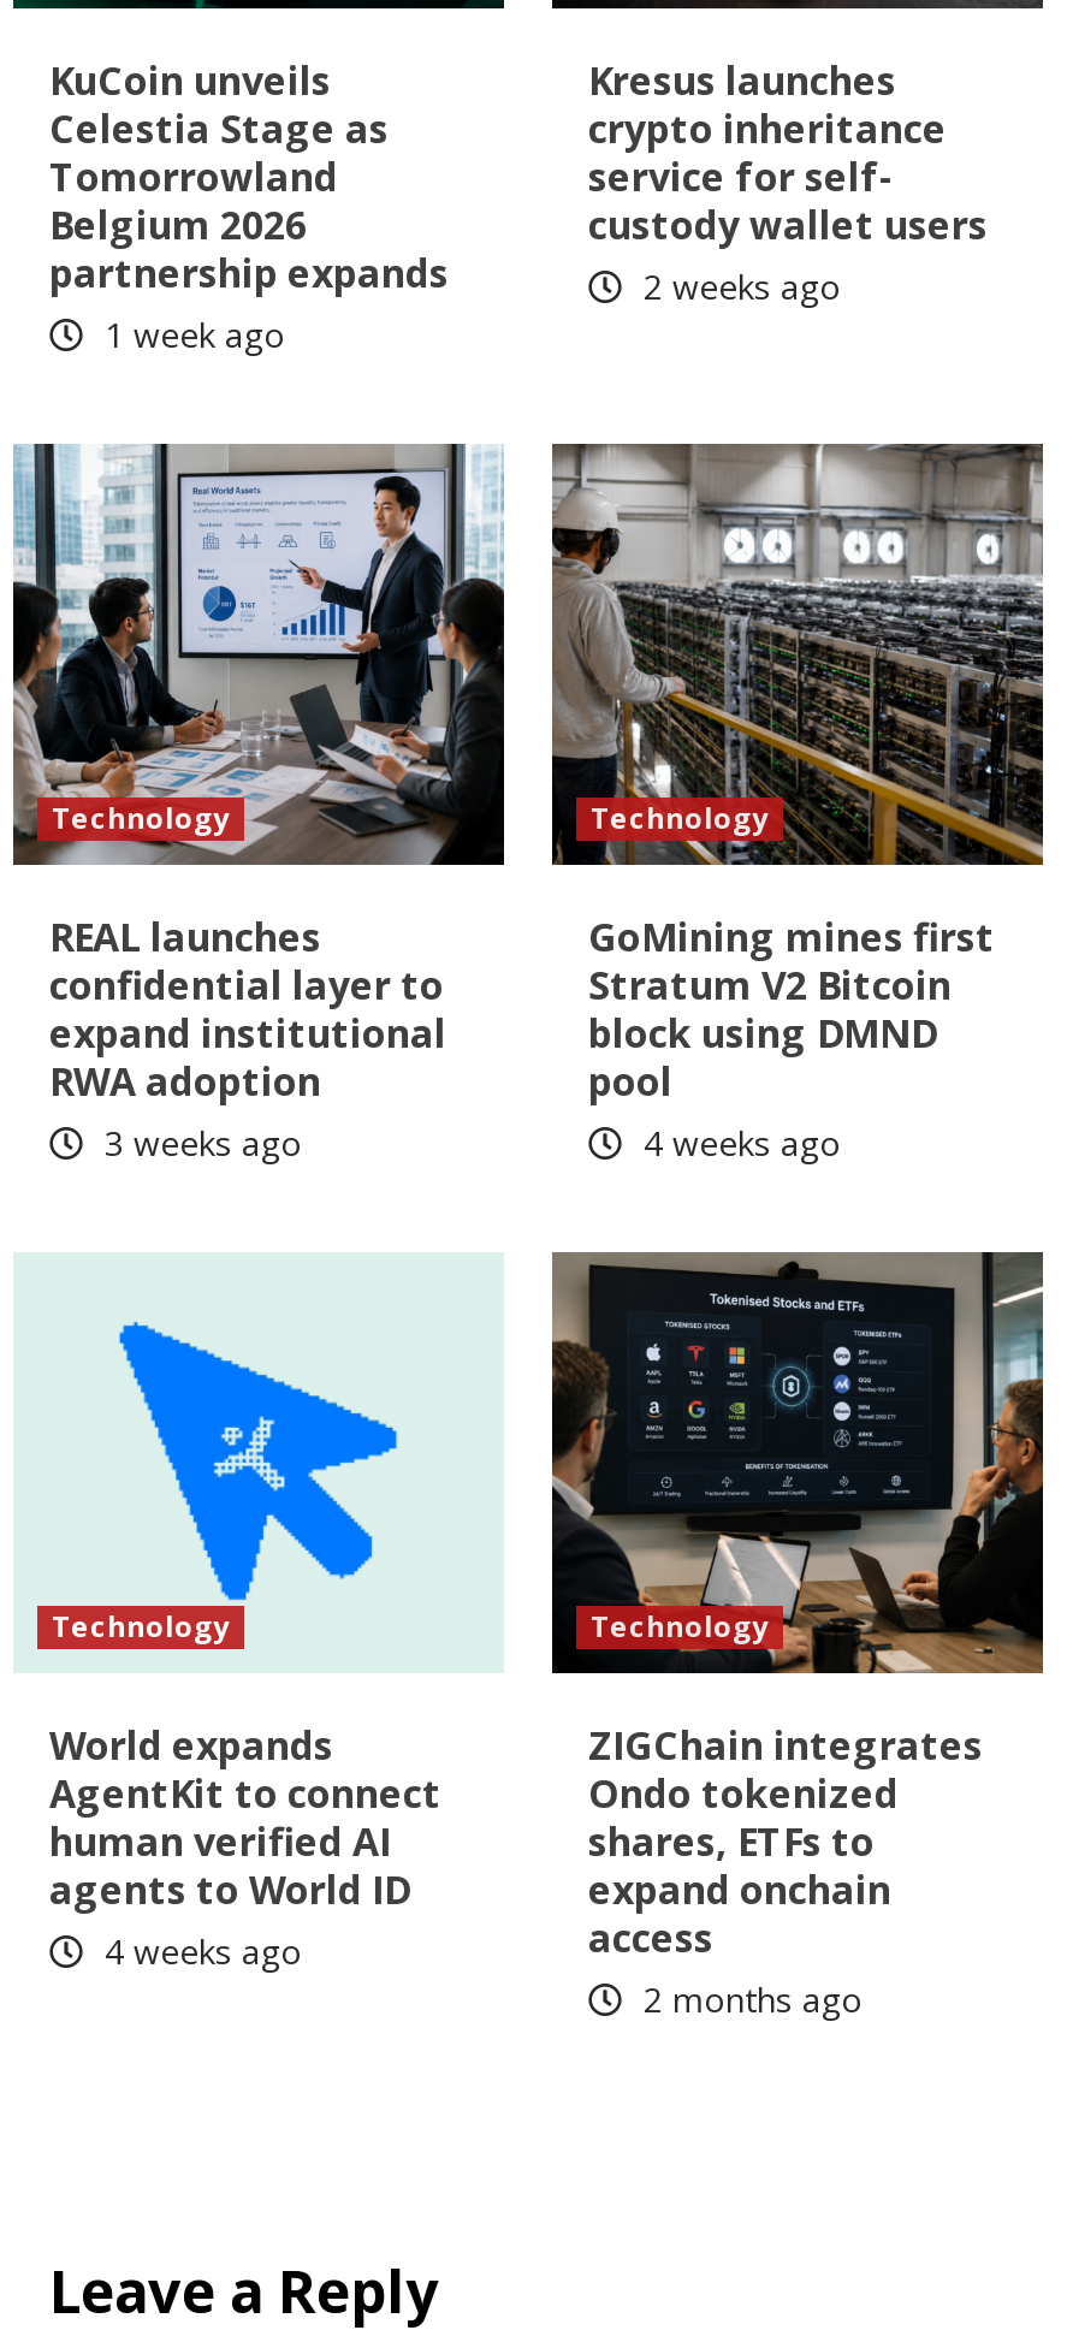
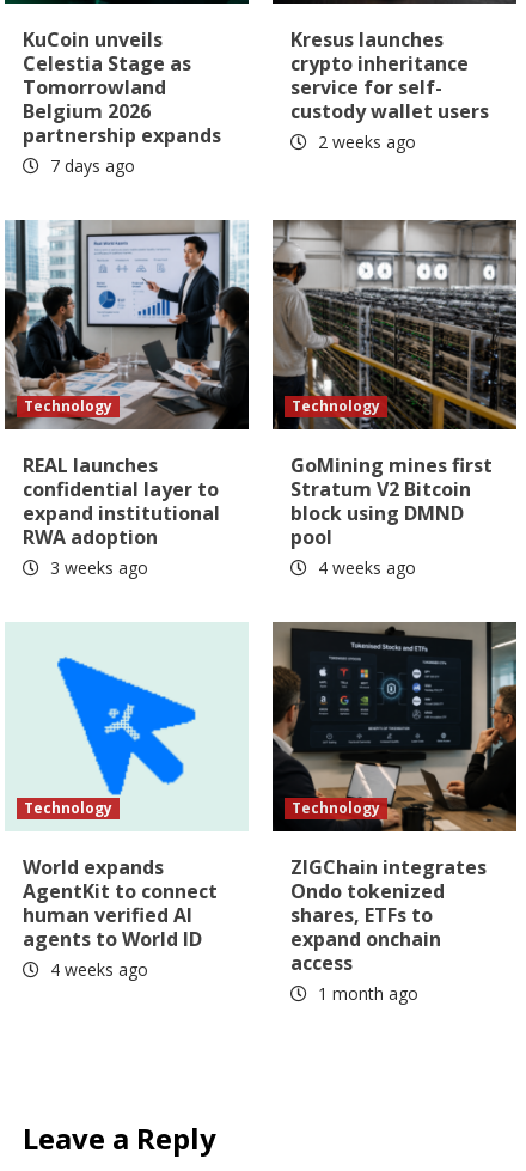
[95,311,285,357] 1 week ago -> [45,155,135,177] 7 days ago
[634,1976,863,2022] 2 months ago -> [313,982,418,1005] 1 month ago

